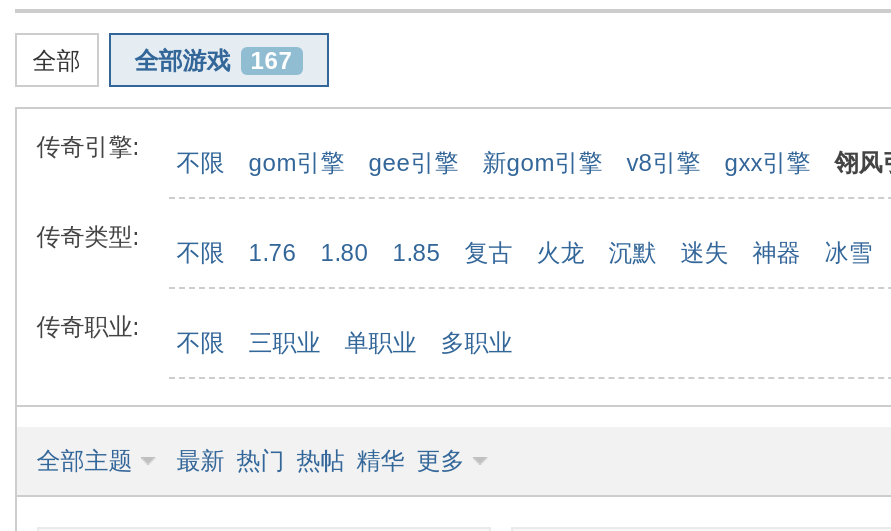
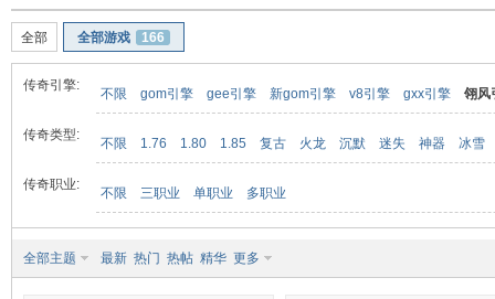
[33,47,293,75] 全部 全部游戏 167 -> [21,30,164,45] 全部 全部游戏 166

